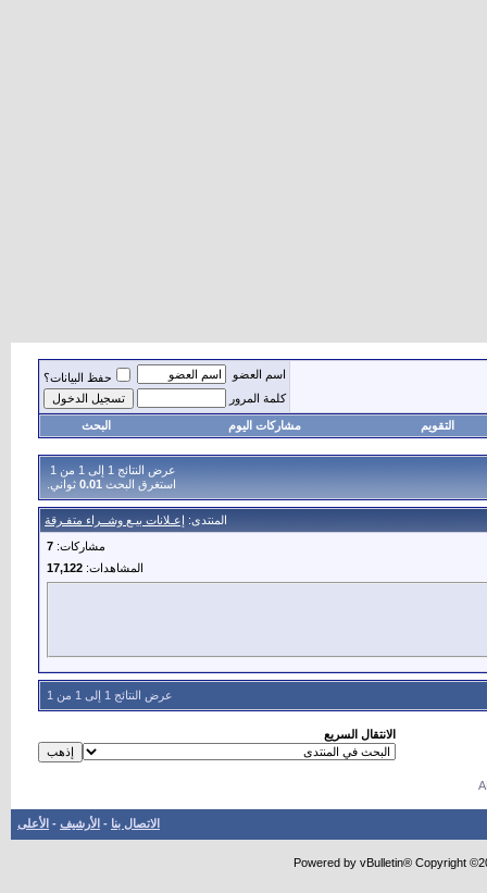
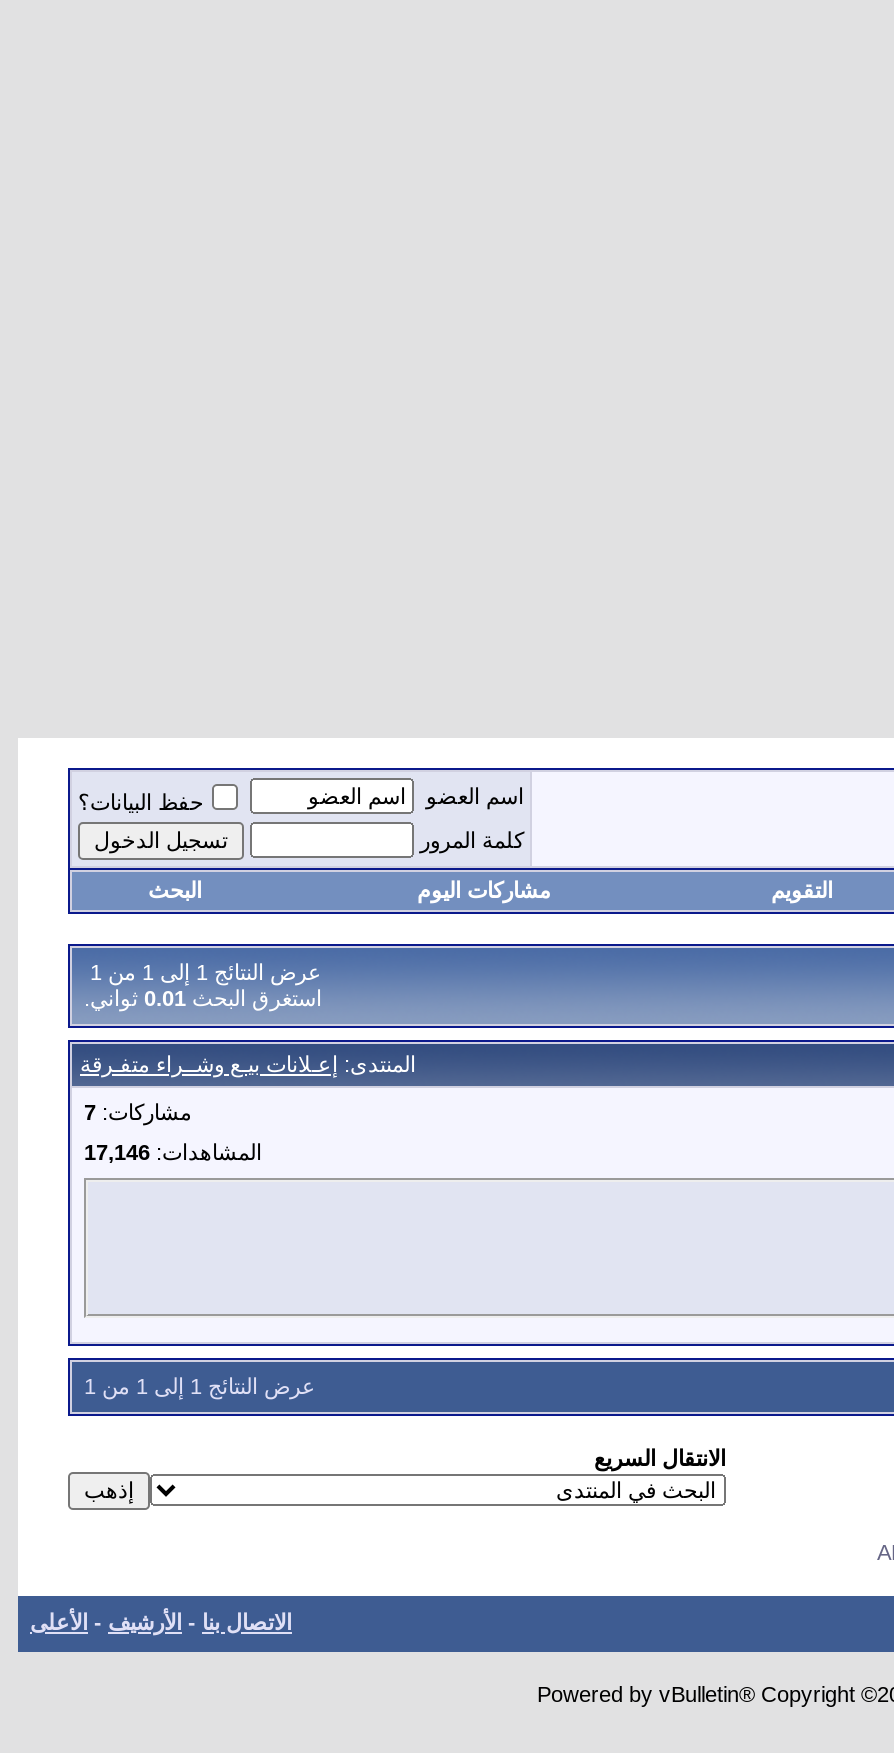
[47,561,143,574] المشاهدات: 17,122 -> [84,1140,262,1164] المشاهدات: 17,146

